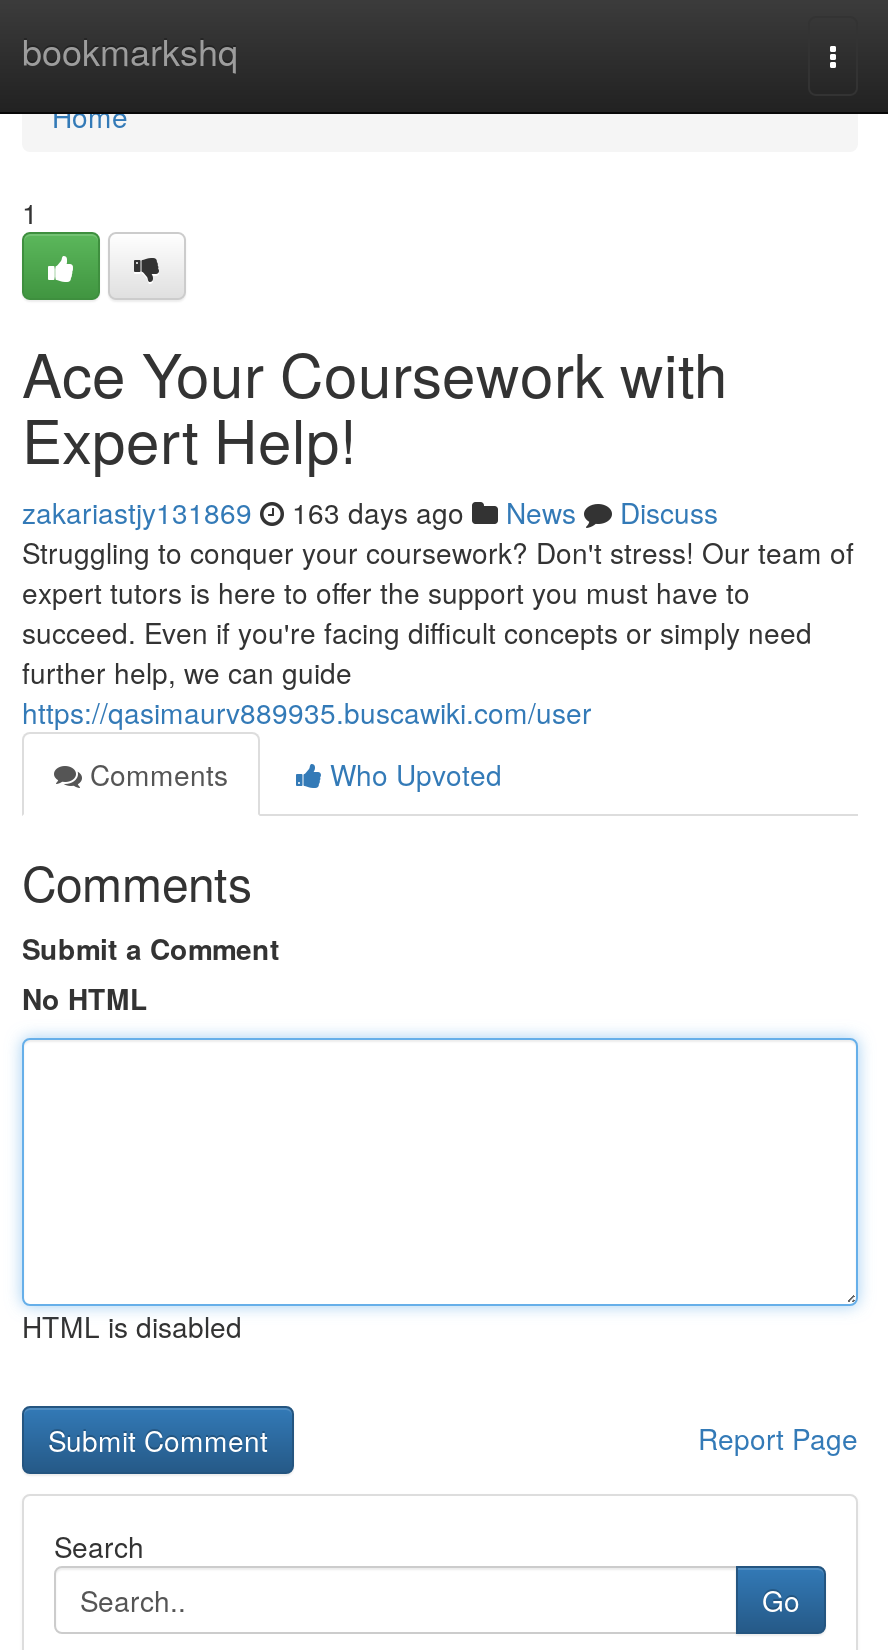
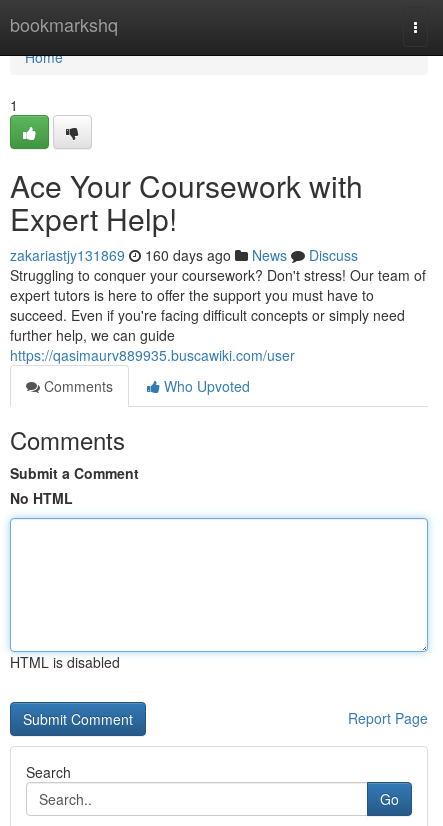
[22,492,718,532] zakariastjy131869 163 days ago News Discuss -> [10,245,358,265] zakariastjy131869 160 days ago News Discuss

